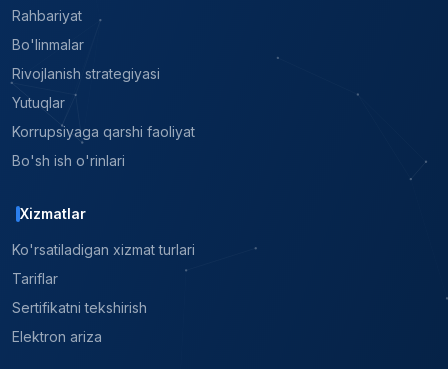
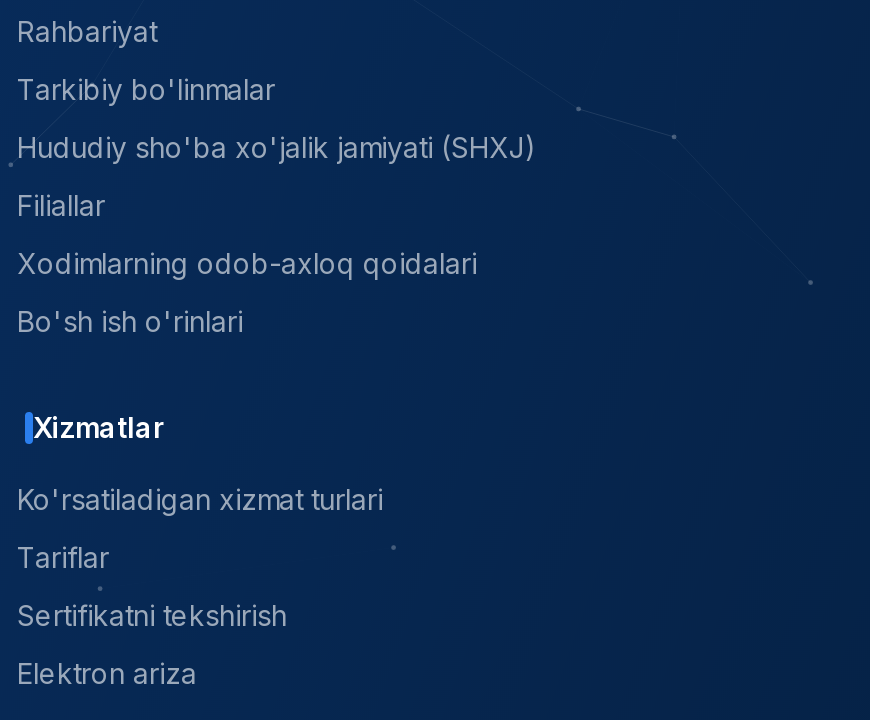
[12,36,84,53] Bo'linmalar -> [17,73,275,107] Tarkibiy bo'linmalar
[12,65,160,82] Rivojlanish strategiyasi -> [17,131,537,165] Hududiy sho'ba xo'jalik jamiyati (SHXJ)
[12,94,65,111] Yutuqlar -> [17,189,105,223] Filiallar
[12,123,195,140] Korrupsiyaga qarshi faoliyat -> [17,247,477,281] Xodimlarning odob-axloq qoidalari

